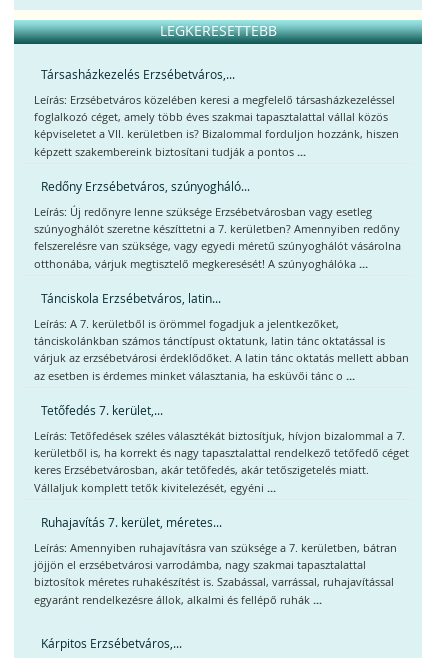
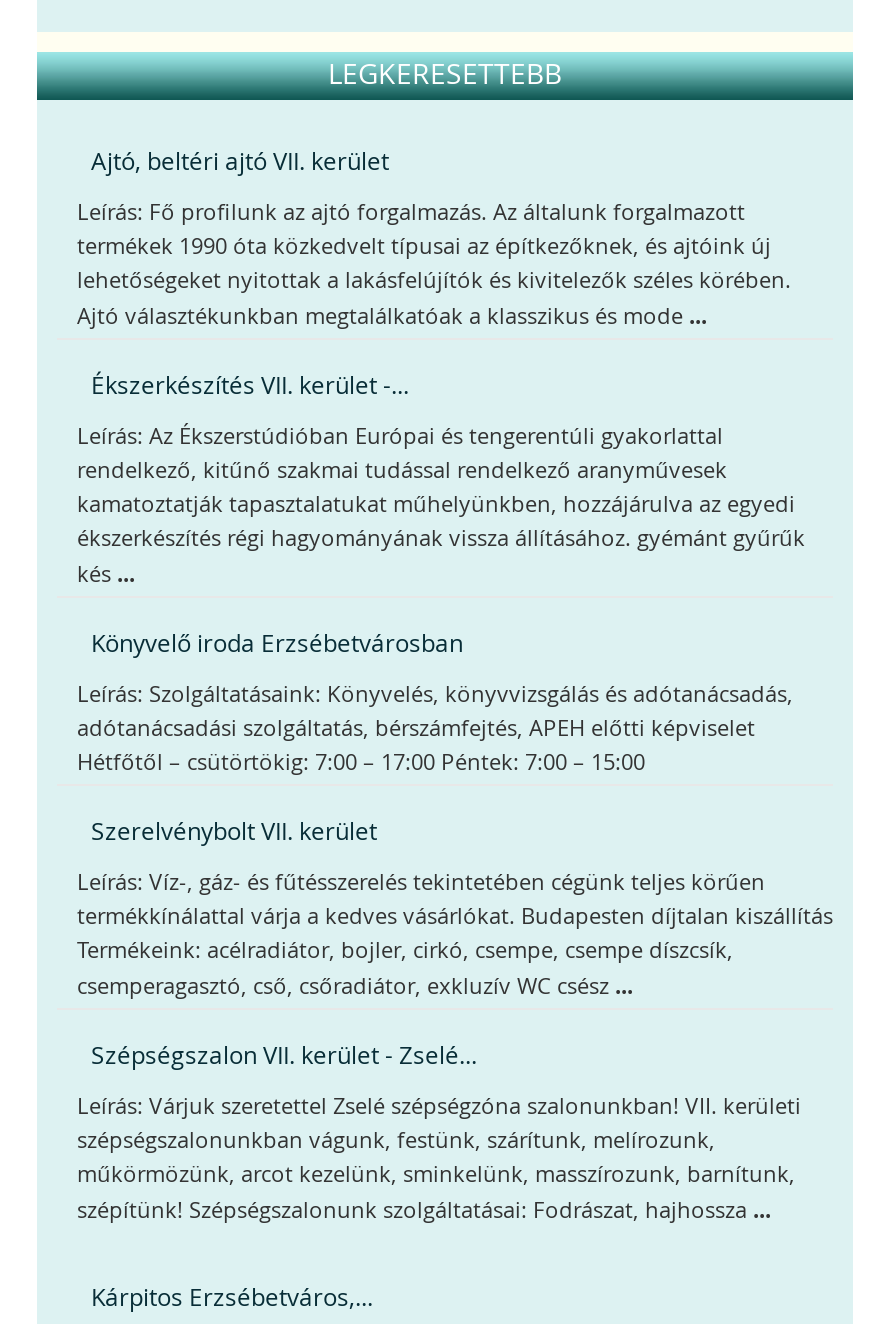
[41,66,235,82] Társasházkezelés Erzsébetváros,... -> [91,145,389,177] Ajtó, beltéri ajtó VII. kerület
[34,93,399,159] Leírás: Erzsébetváros közelében keresi a megfelelő társasházkezeléssel | foglalkozó céget, amely több éves szakmai tapasztalattal vállal közös | képviseletet a VII. kerületben is? Bizalommal forduljon hozzánk, hiszen | képzett szakembereink biztosítani tudják a pontos... -> [77,199,791,331] Leírás: Fő profilunk az ajtó forgalmazás. Az általunk forgalmazott | termékek 1990 óta közkedvelt típusai az építkezőknek, és ajtóink új | lehetőségeket nyitottak a lakásfelújítók és kivitelezők széles körében. | Ajtó választékunkban megtalálkatóak a klasszikus és mode...
[41,178,250,194] Redőny Erzsébetváros, szúnyogháló... -> [91,369,409,401] Ékszerkészítés VII. kerület -...
[34,205,401,271] Leírás: Új redőnyre lenne szüksége Erzsébetvárosban vagy esetleg | szúnyoghálót szeretne készíttetni a 7. kerületben? Amennyiben redőny | felszerelésre van szüksége, vagy egyedi méretű szúnyoghálót vásárolna | otthonába, várjuk megtisztelő megkeresését! A szúnyoghálóka... -> [77,423,805,589] Leírás: Az Ékszerstúdióban Európai és tengerentúli gyakorlattal | rendelkező, kitűnő szakmai tudással rendelkező aranyművesek | kamatoztatják tapasztalatukat műhelyünkben, hozzájárulva az egyedi | ékszerkészítés régi hagyományának vissza állításához. gyémánt gyűrűk | kés...
[41,290,221,306] Tánciskola Erzsébetváros, latin... -> [91,627,463,659] Könyvelő iroda Erzsébetvárosban
[34,317,409,383] Leírás: A 7. kerületből is örömmel fogadjuk a jelentkezőket, | tánciskolánkban számos tánctípust oktatunk, latin tánc oktatással is | várjuk az erzsébetvárosi érdeklődőket. A latin tánc oktatás mellett abban | az esetben is érdemes minket választania, ha esküvői tánc o... -> [77,681,793,777] Leírás: Szolgáltatásaink: Könyvelés, könyvvizsgálás és adótanácsadás, | adótanácsadási szolgáltatás, bérszámfejtés, APEH előtti képviselet | Hétfőtől – csütörtökig: 7:00 – 17:00 Péntek: 7:00 – 15:00
[41,402,163,418] Tetőfedés 7. kerület,... -> [91,815,377,847] Szerelvénybolt VII. kerület
[34,429,409,495] Leírás: Tetőfedések széles választékát biztosítjuk, hívjon bizalommal a 7. | kerületből is, ha korrekt és nagy tapasztalattal rendelkező tetőfedő céget | keres Erzsébetvárosban, akár tetőfedés, akár tetőszigetelés miatt. | Vállaljuk komplett tetők kivitelezését, egyéni... -> [77,869,833,1001] Leírás: Víz-, gáz- és fűtésszerelés tekintetében cégünk teljes körűen | termékkínálattal várja a kedves vásárlókat. Budapesten díjtalan kiszállítás | Termékeink: acélradiátor, bojler, cirkó, csempe, csempe díszcsík, | csemperagasztó, cső, csőradiátor, exkluzív WC csész...
[41,514,222,530] Ruhajavítás 7. kerület, méretes... -> [91,1039,477,1071] Szépségszalon VII. kerület - Zselé...
[34,541,397,607] Leírás: Amennyiben ruhajavításra van szüksége a 7. kerületben, bátran | jöjjön el erzsébetvárosi varrodámba, nagy szakmai tapasztalattal | biztosítok méretes ruhakészítést is. Szabással, varrással, ruhajavítással | egyaránt rendelkezésre állok, alkalmi és fellépő ruhák... -> [77,1093,801,1225] Leírás: Várjuk szeretettel Zselé szépségzóna szalonunkban! VII. kerületi | szépségszalonunkban vágunk, festünk, szárítunk, melírozunk, | műkörmözünk, arcot kezelünk, sminkelünk, masszírozunk, barnítunk, | szépítünk! Szépségszalonunk szolgáltatásai: Fodrászat, hajhossza...

